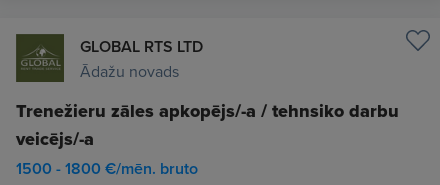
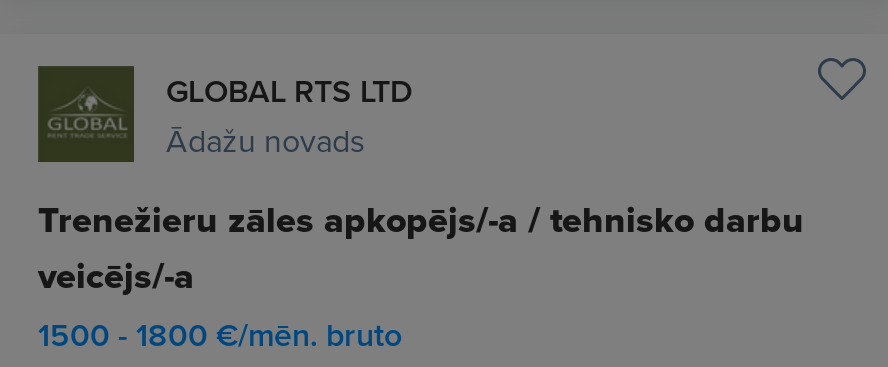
[16,98,399,124] Trenežieru zāles apkopējs/-a / tehnsiko darbu -> [38,194,804,246] Trenežieru zāles apkopējs/-a / tehnisko darbu

